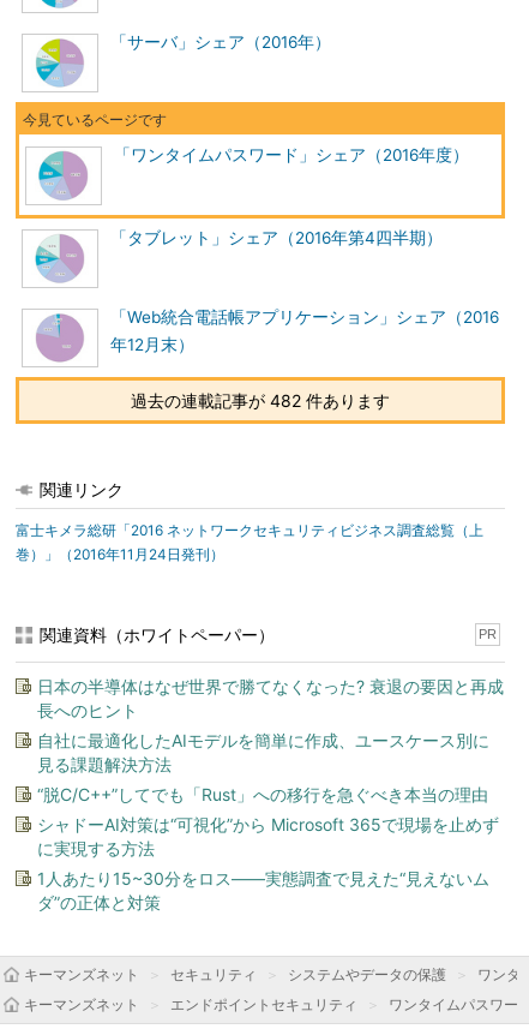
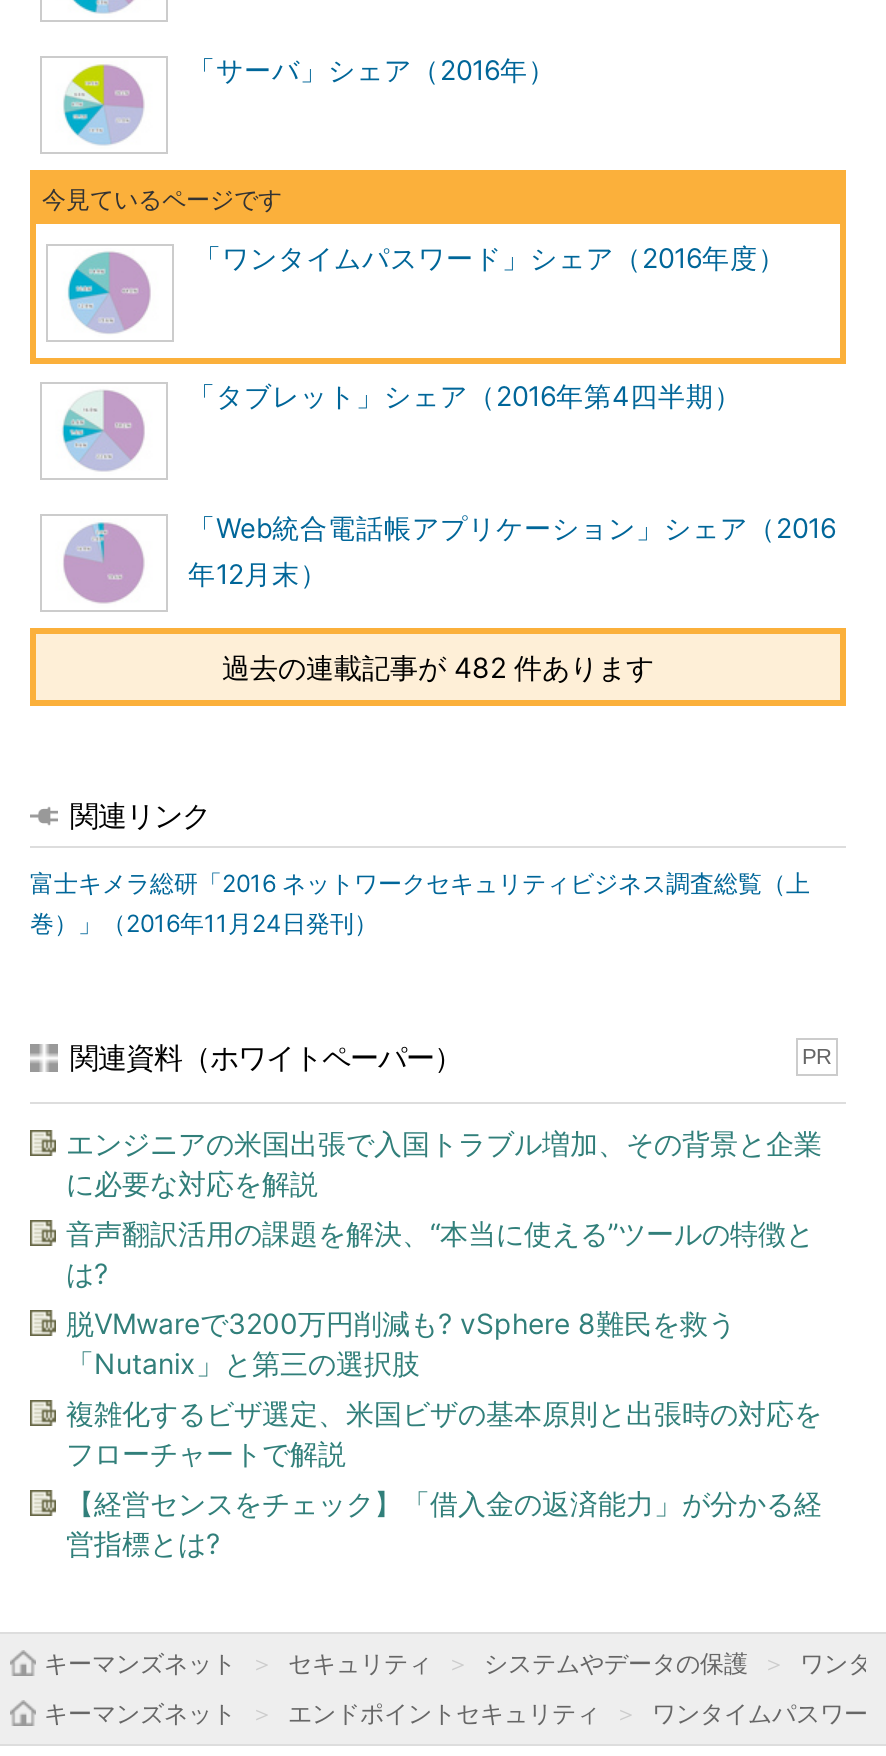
[37,676,504,720] 日本の半導体はなぜ世界で勝てなくなった? 衰退の要因と再成 | 長へのヒント -> [66,1126,822,1200] エンジニアの米国出張で入国トラブル増加、その背景と企業 | に必要な対応を解説
[37,730,489,774] 自社に最適化したAIモデルを簡単に作成、ユースケース別に | 見る課題解決方法 -> [66,1216,814,1290] 音声翻訳活用の課題を解決、“本当に使える”ツールの特徴と | は?
[37,784,488,804] “脱C/C++”してでも「Rust」への移行を急ぐべき本当の理由 -> [66,1306,736,1380] 脱VMwareで3200万円削減も? vSphere 8難民を救う | 「Nutanix」と第三の選択肢
[37,814,499,859] シャドーAI対策は“可視化”から Microsoft 365で現場を止めず | に実現する方法 -> [66,1396,822,1470] 複雑化するビザ選定、米国ビザの基本原則と出張時の対応を | フローチャートで解説
[37,868,489,913] 1人あたり15~30分をロス――実態調査で見えた“見えないム | ダ”の正体と対策 -> [66,1486,822,1560] 【経営センスをチェック】「借入金の返済能力」が分かる経 | 営指標とは?

